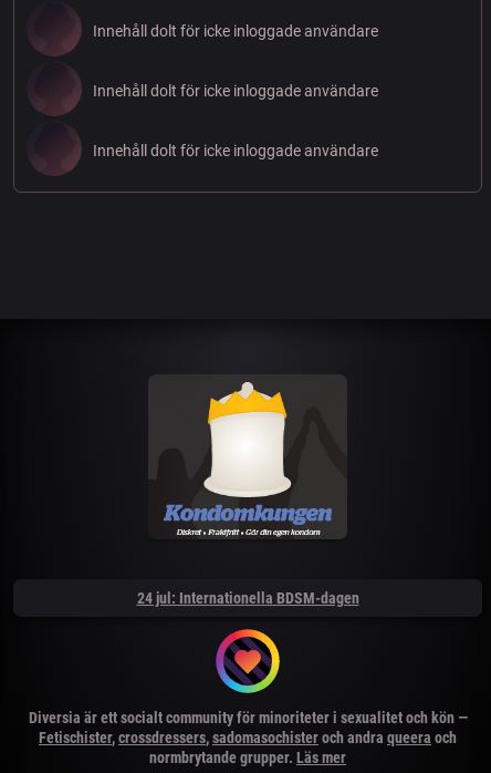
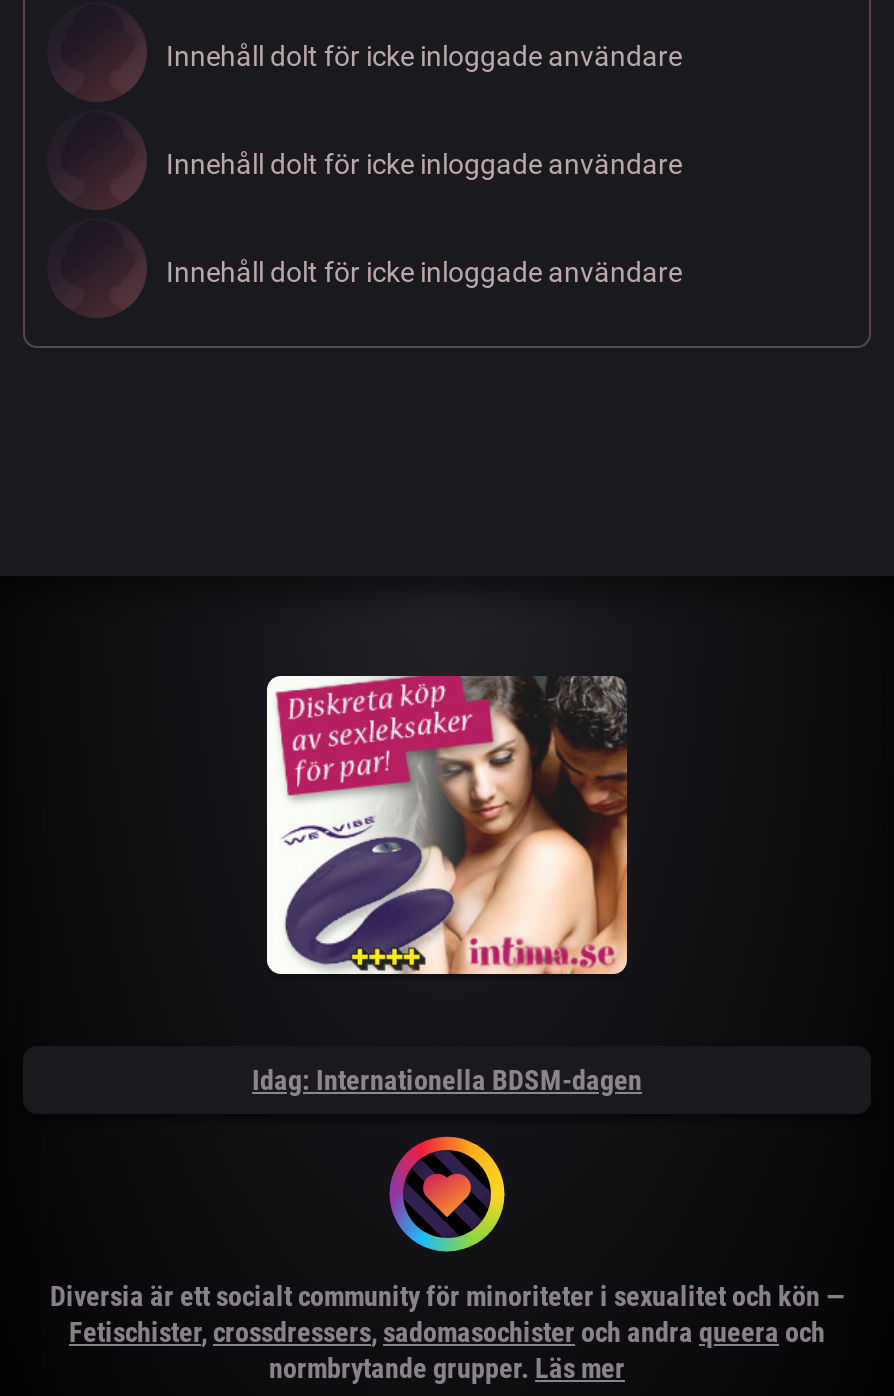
[148,374,347,539] [image] -> [265,674,629,976] [image]
[137,590,359,607] 24 jul: Internationella BDSM-dagen -> [252,1065,642,1097] Idag: Internationella BDSM-dagen

